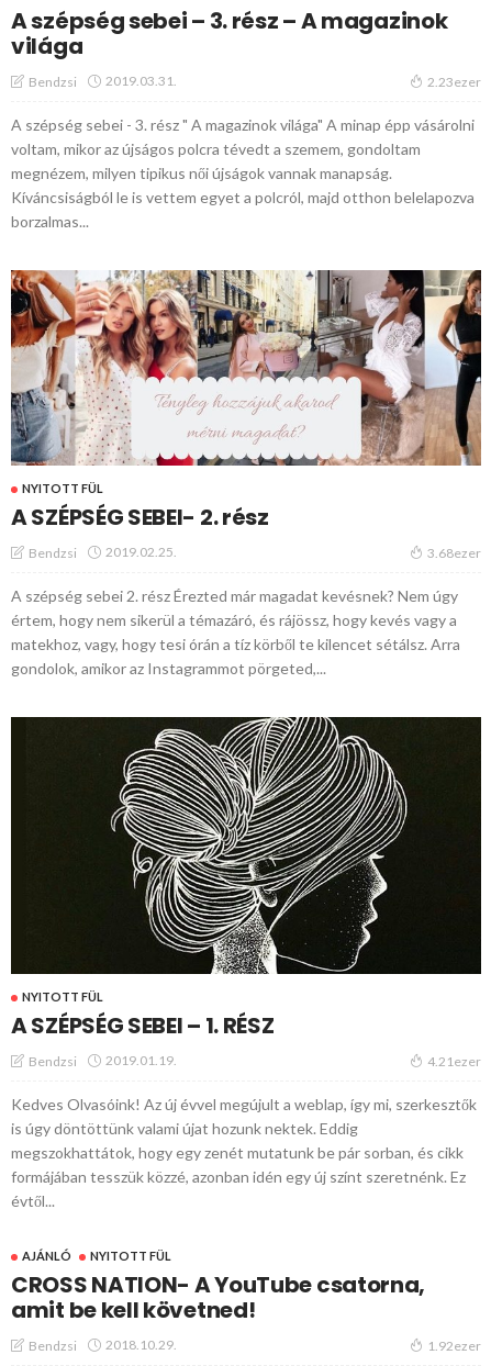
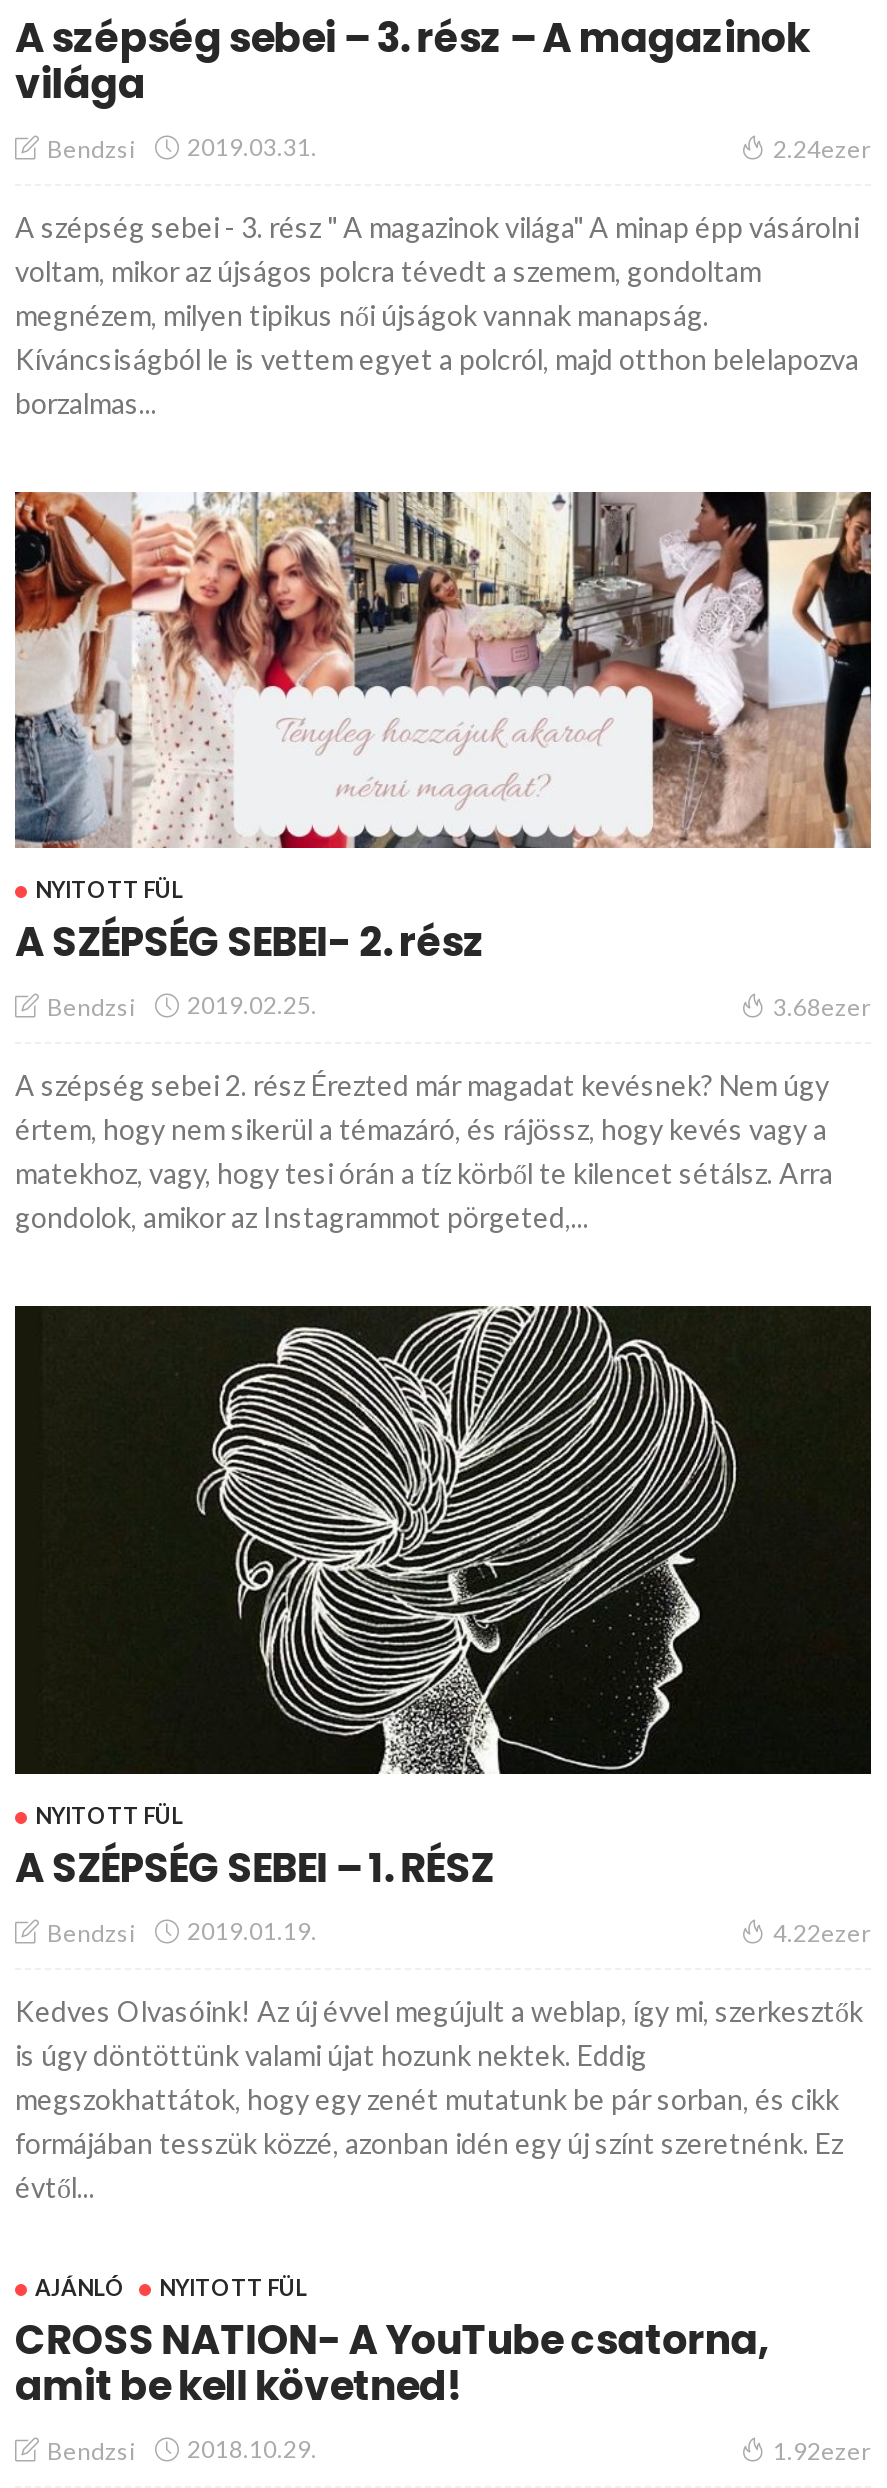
[427,73,481,89] 2.23ezer -> [773,133,871,163] 2.24ezer
[427,1053,481,1069] 4.21ezer -> [773,1917,871,1947] 4.22ezer

